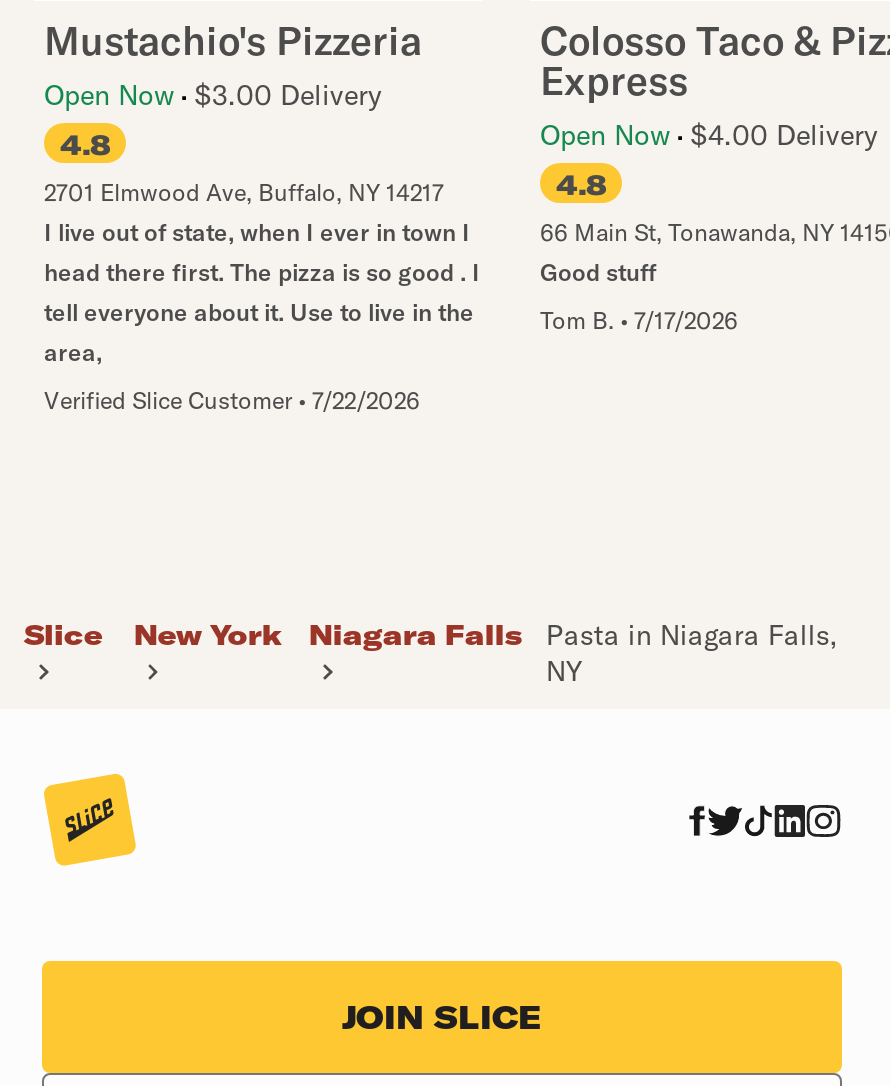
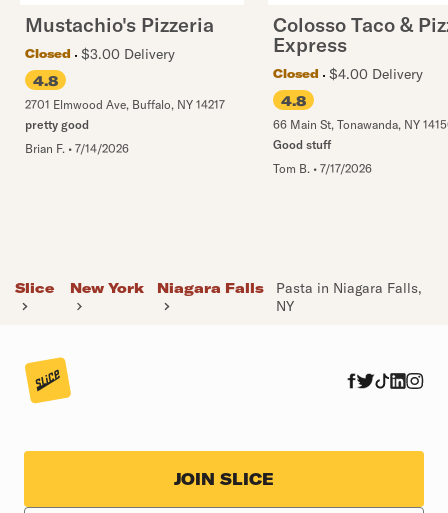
[44,77,382,113] Open Now $3.00 Delivery -> [25,45,175,63] Closed | $3.00 Delivery
[540,117,878,153] Open Now $4.00 Delivery -> [273,65,423,83] Closed | $4.00 Delivery
[44,217,480,367] I live out of state, when I ever in town I | head there first. The pizza is so good . I | tell everyone about it. Use to live in the | area, -> [25,117,89,132] pretty good
[44,385,420,415] Verified Slice Customer • 7/22/2026 -> [25,141,129,156] Brian F. • 7/14/2026

